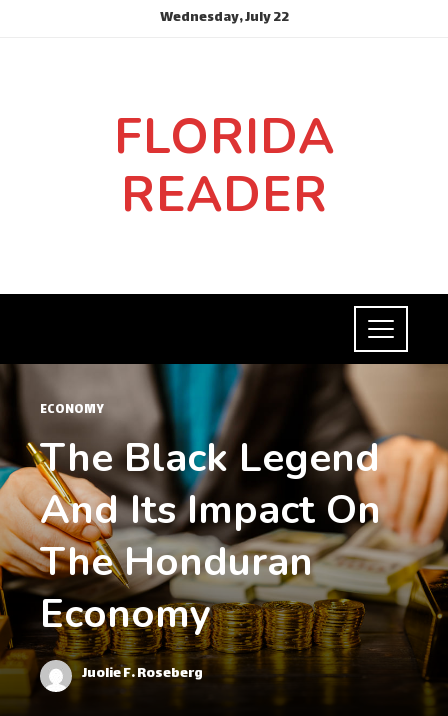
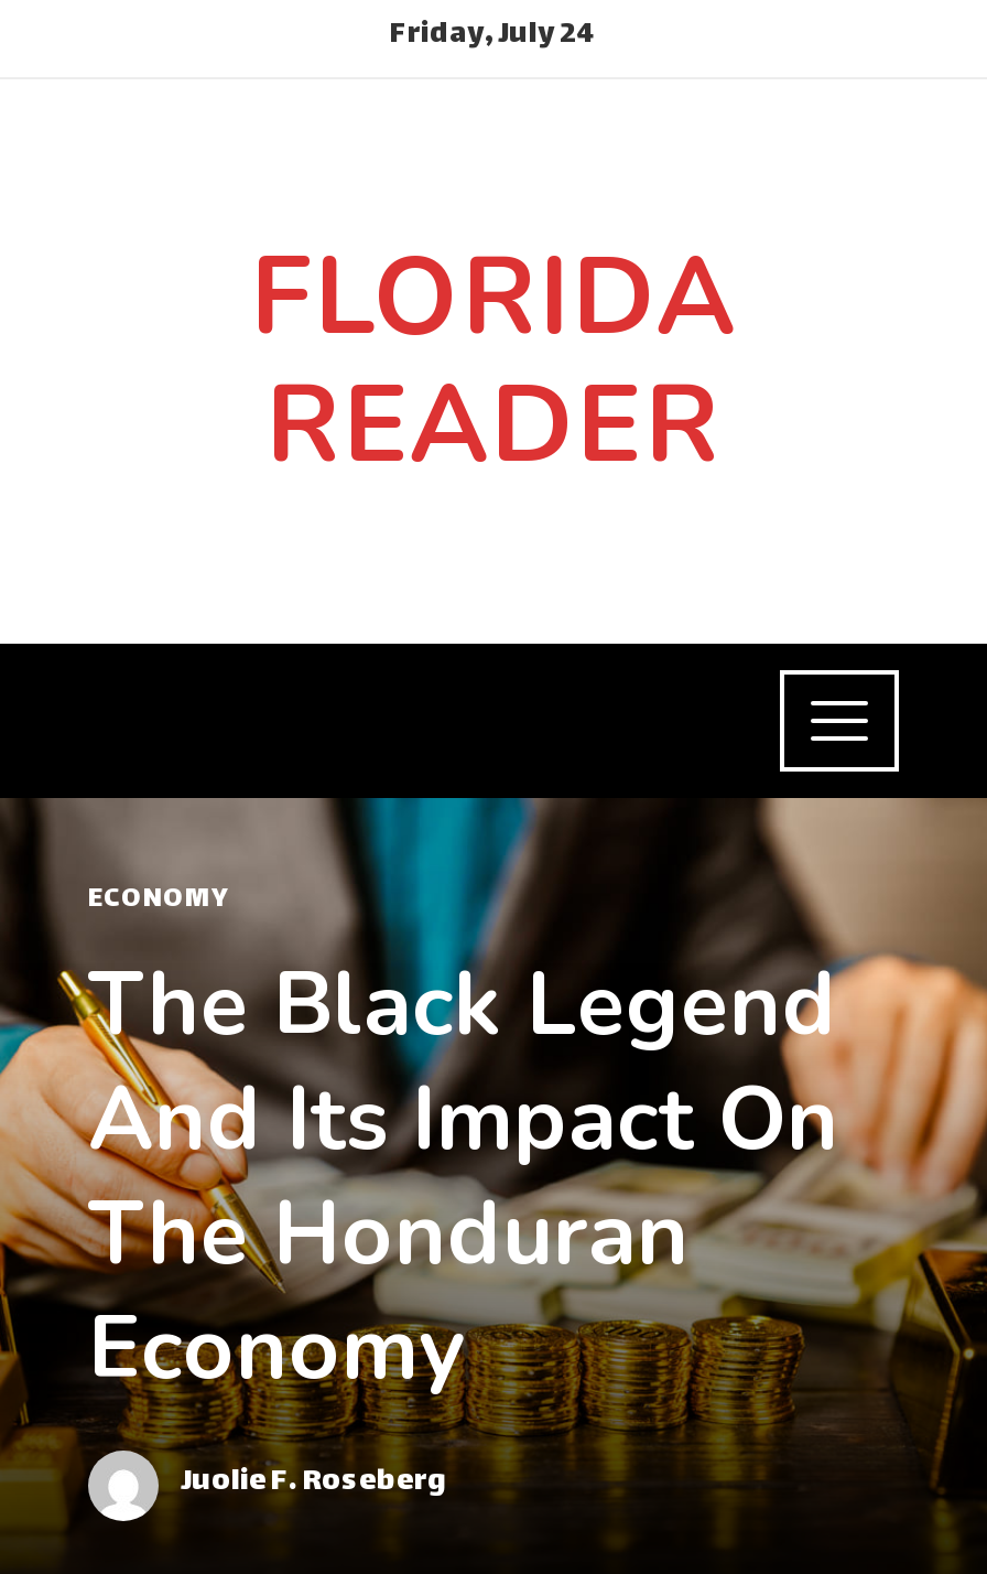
[159,7,288,30] Wednesday, July 22 -> [390,11,597,62] Friday, July 24

